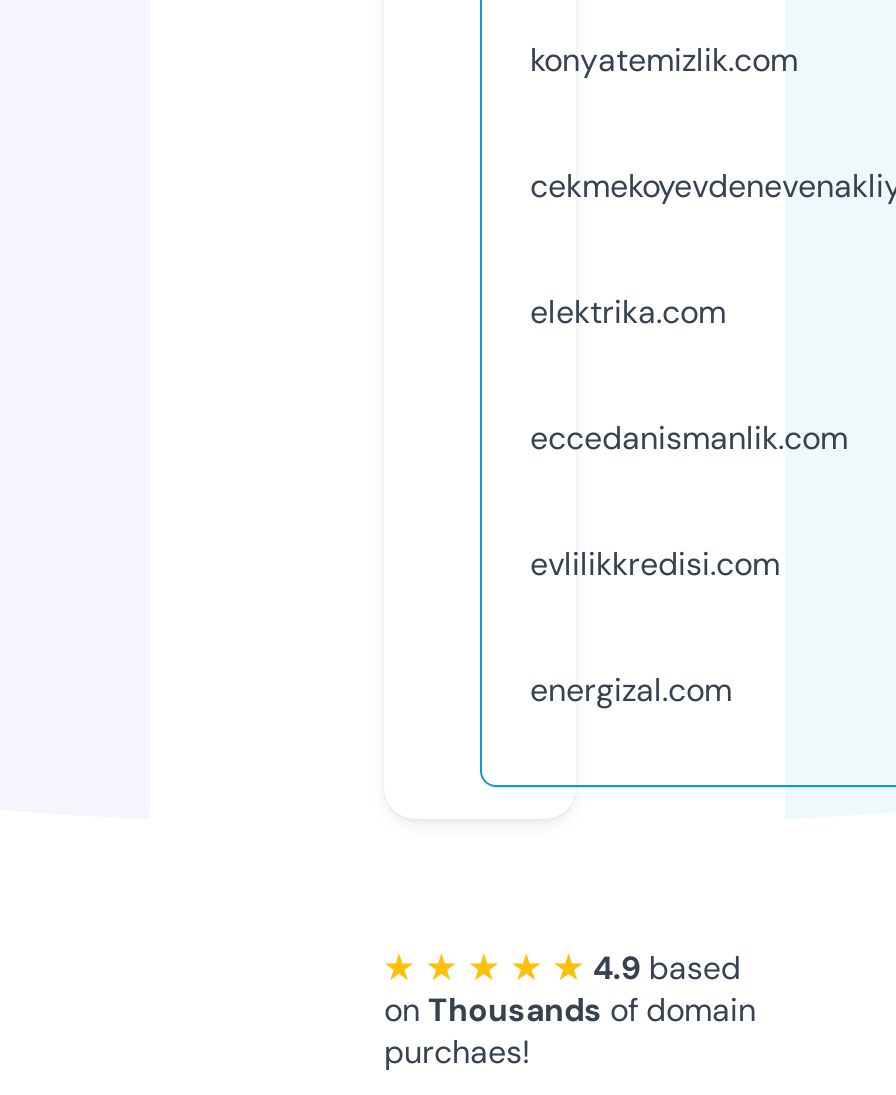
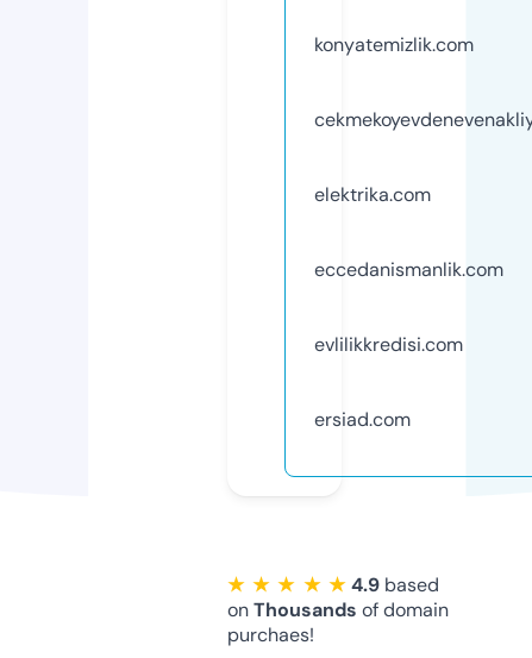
[530,669,732,711] energizal.com -> [314,407,411,432] ersiad.com

